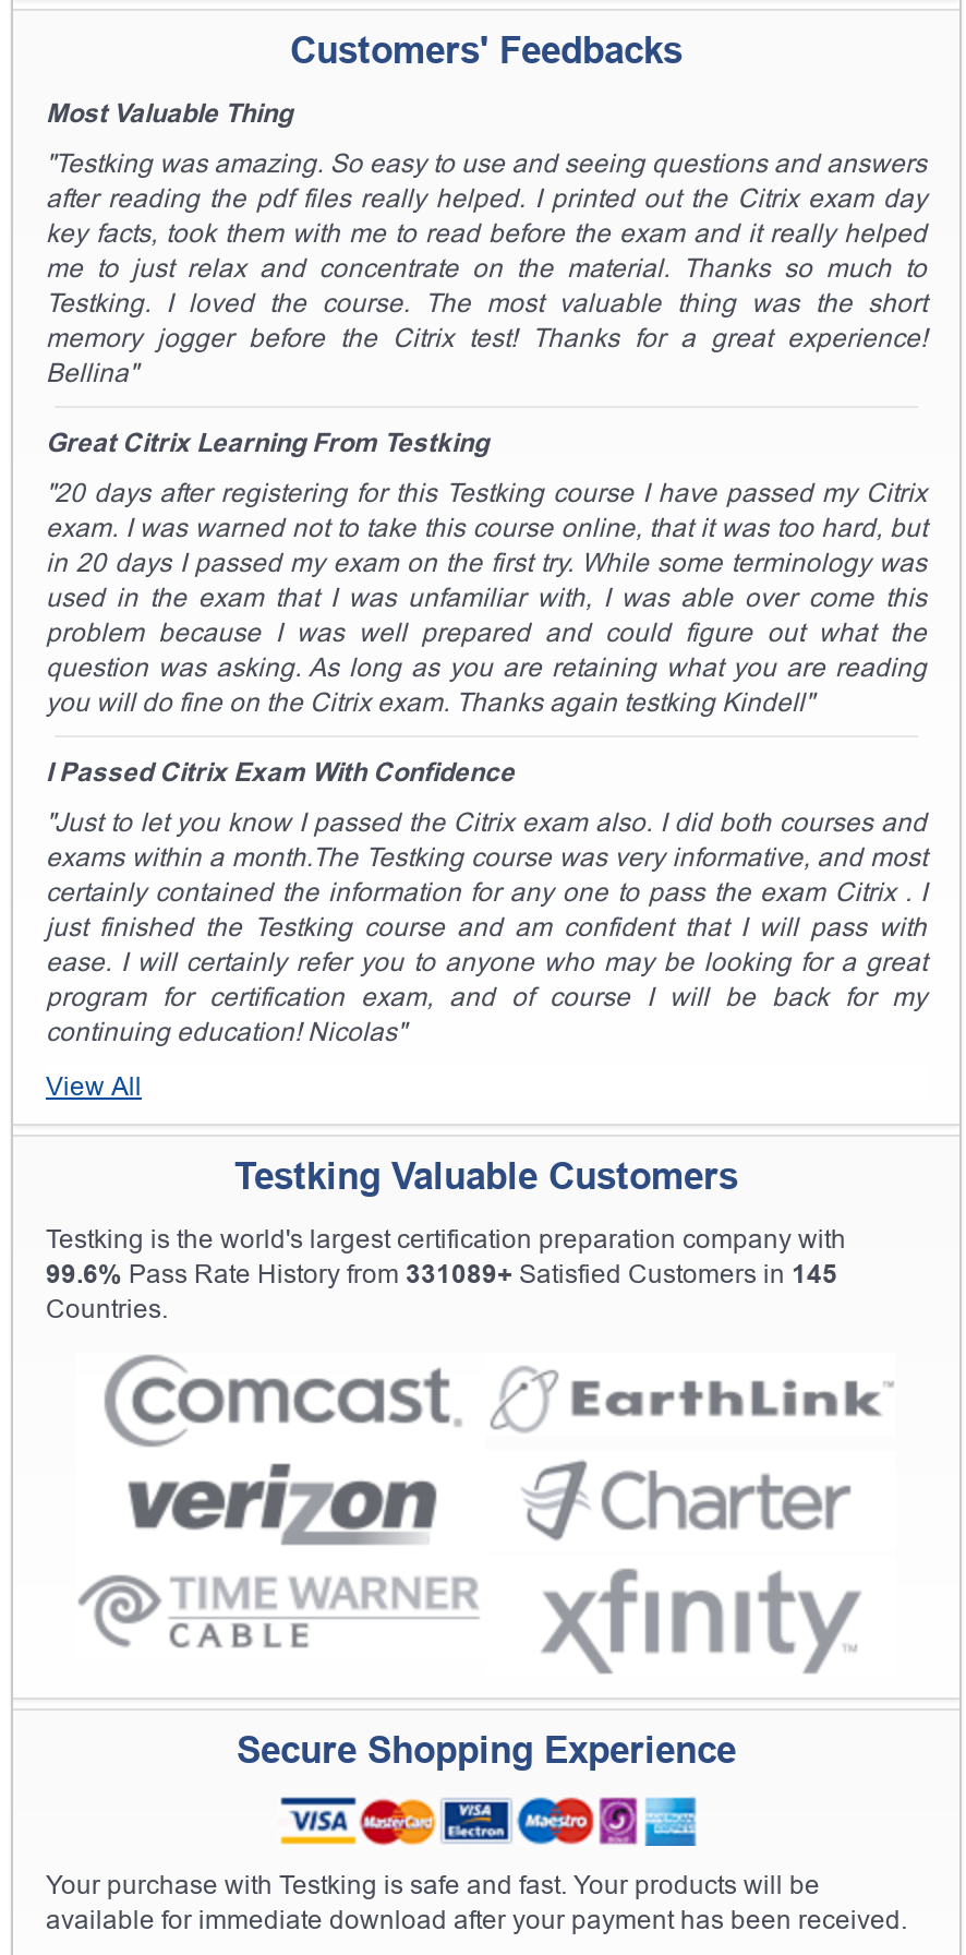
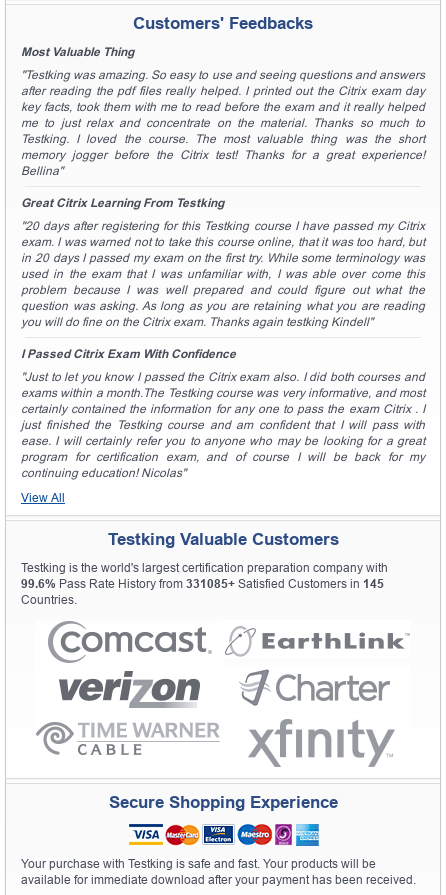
[46,1258,837,1289] 99.6% Pass Rate History from 331089+ Satisfied Customers in 145 -> [21,577,384,591] 99.6% Pass Rate History from 331085+ Satisfied Customers in 145

